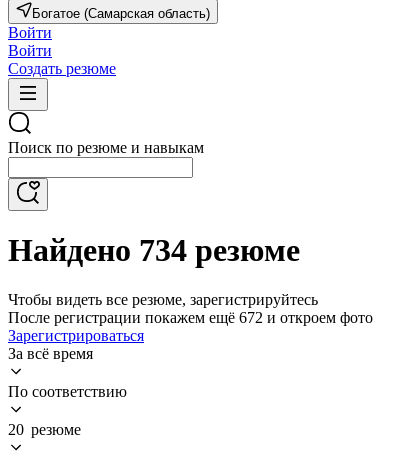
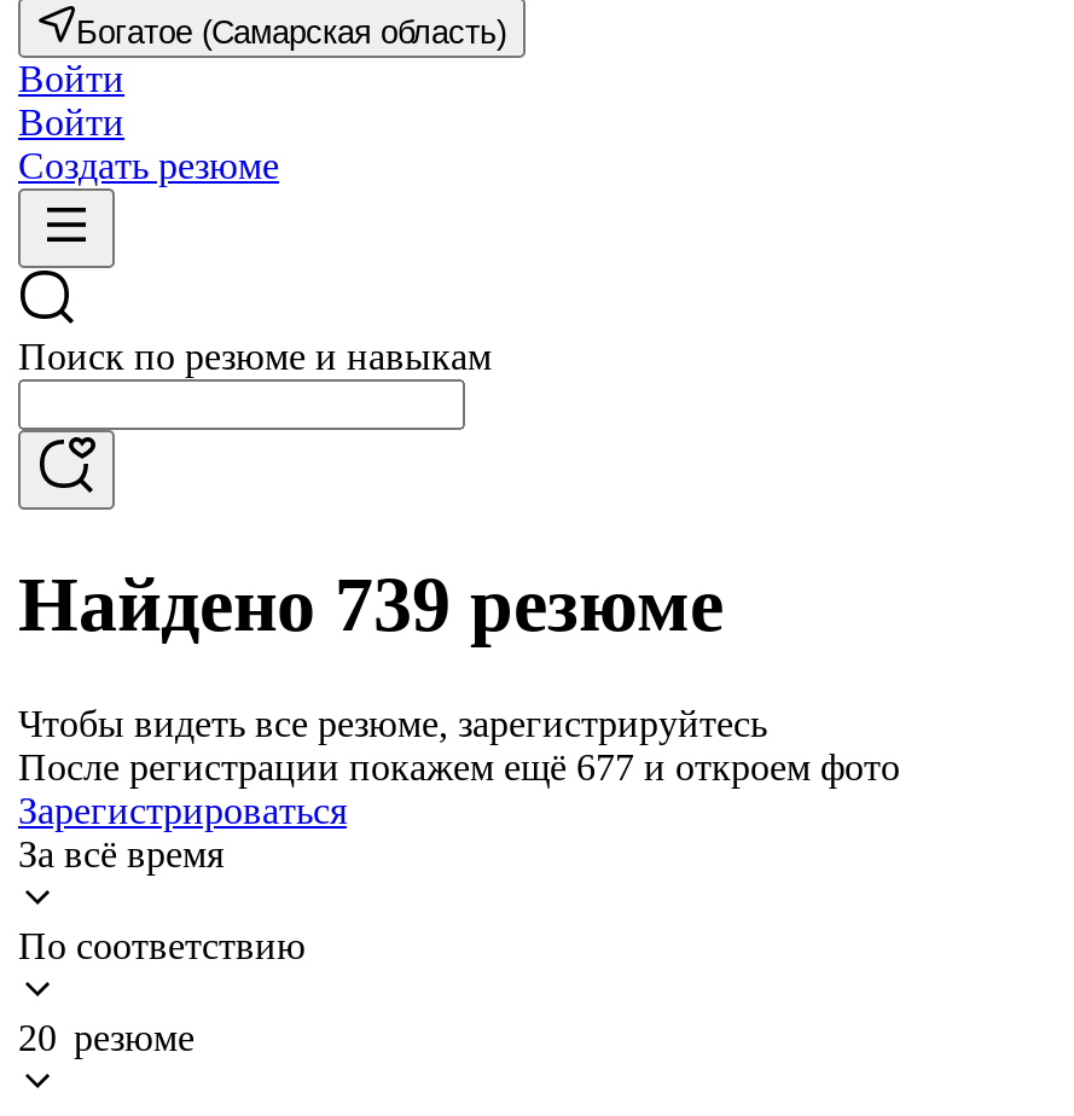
[8,232,300,268] Найдено 734 резюме -> [18,561,724,648] Найдено 739 резюме
[8,309,373,326] После регистрации покажем ещё 672 и откроем фото -> [18,746,900,787] После регистрации покажем ещё 677 и откроем фото

